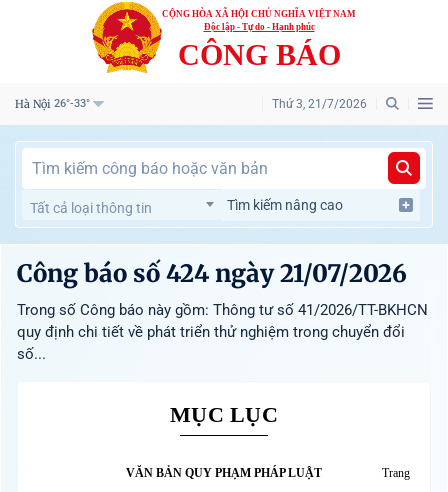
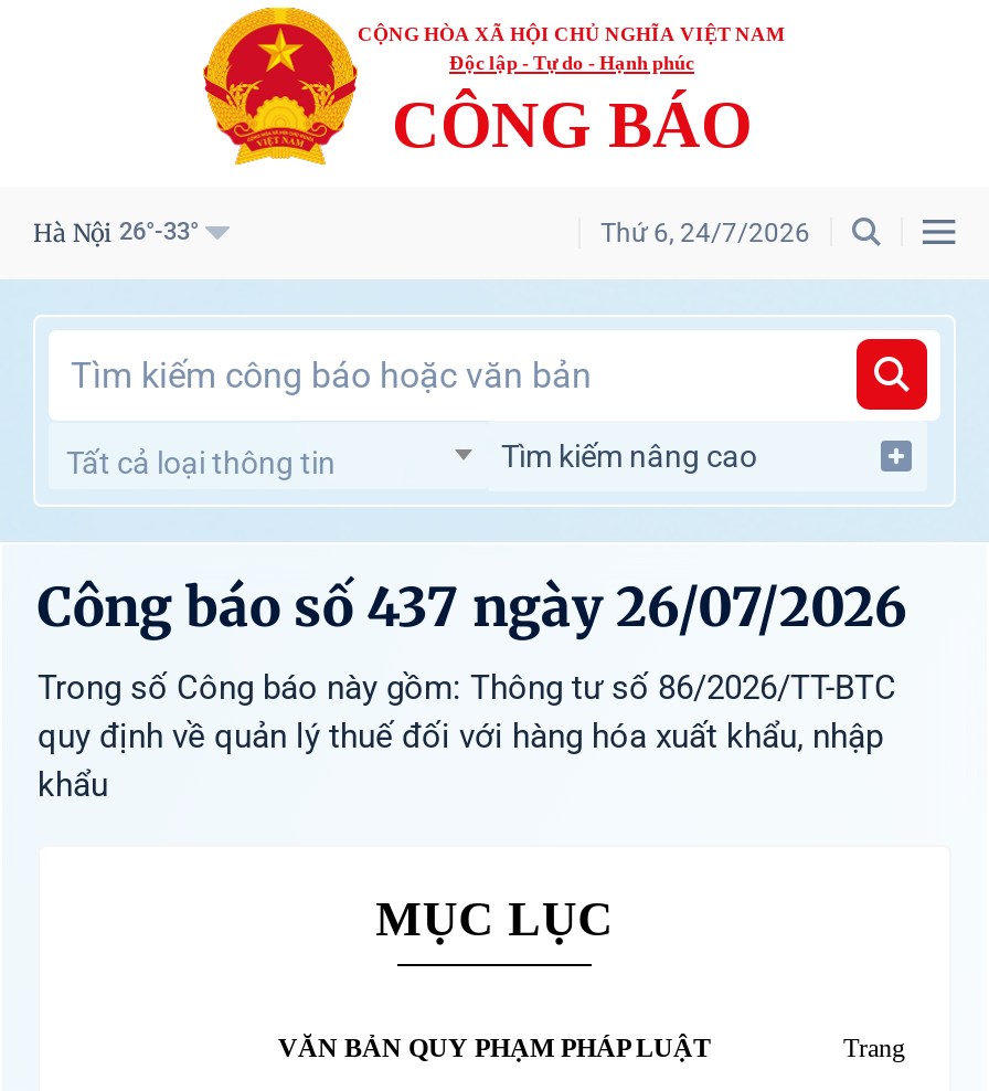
[272,96,367,110] Thứ 3, 21/7/2026 -> [600,216,810,247] Thứ 6, 24/7/2026
[17,257,428,362] Công báo số 424 ngày 21/07/2026 | Trong số Công báo này gồm: Thông tư số 41/2026/TT-BKHCN | quy định chi tiết về phát triển thử nghiệm trong chuyển đổi | số... -> [38,572,907,804] Công báo số 437 ngày 26/07/2026 | Trong số Công báo này gồm: Thông tư số 86/2026/TT-BTC | quy định về quản lý thuế đối với hàng hóa xuất khẩu, nhập | khẩu

